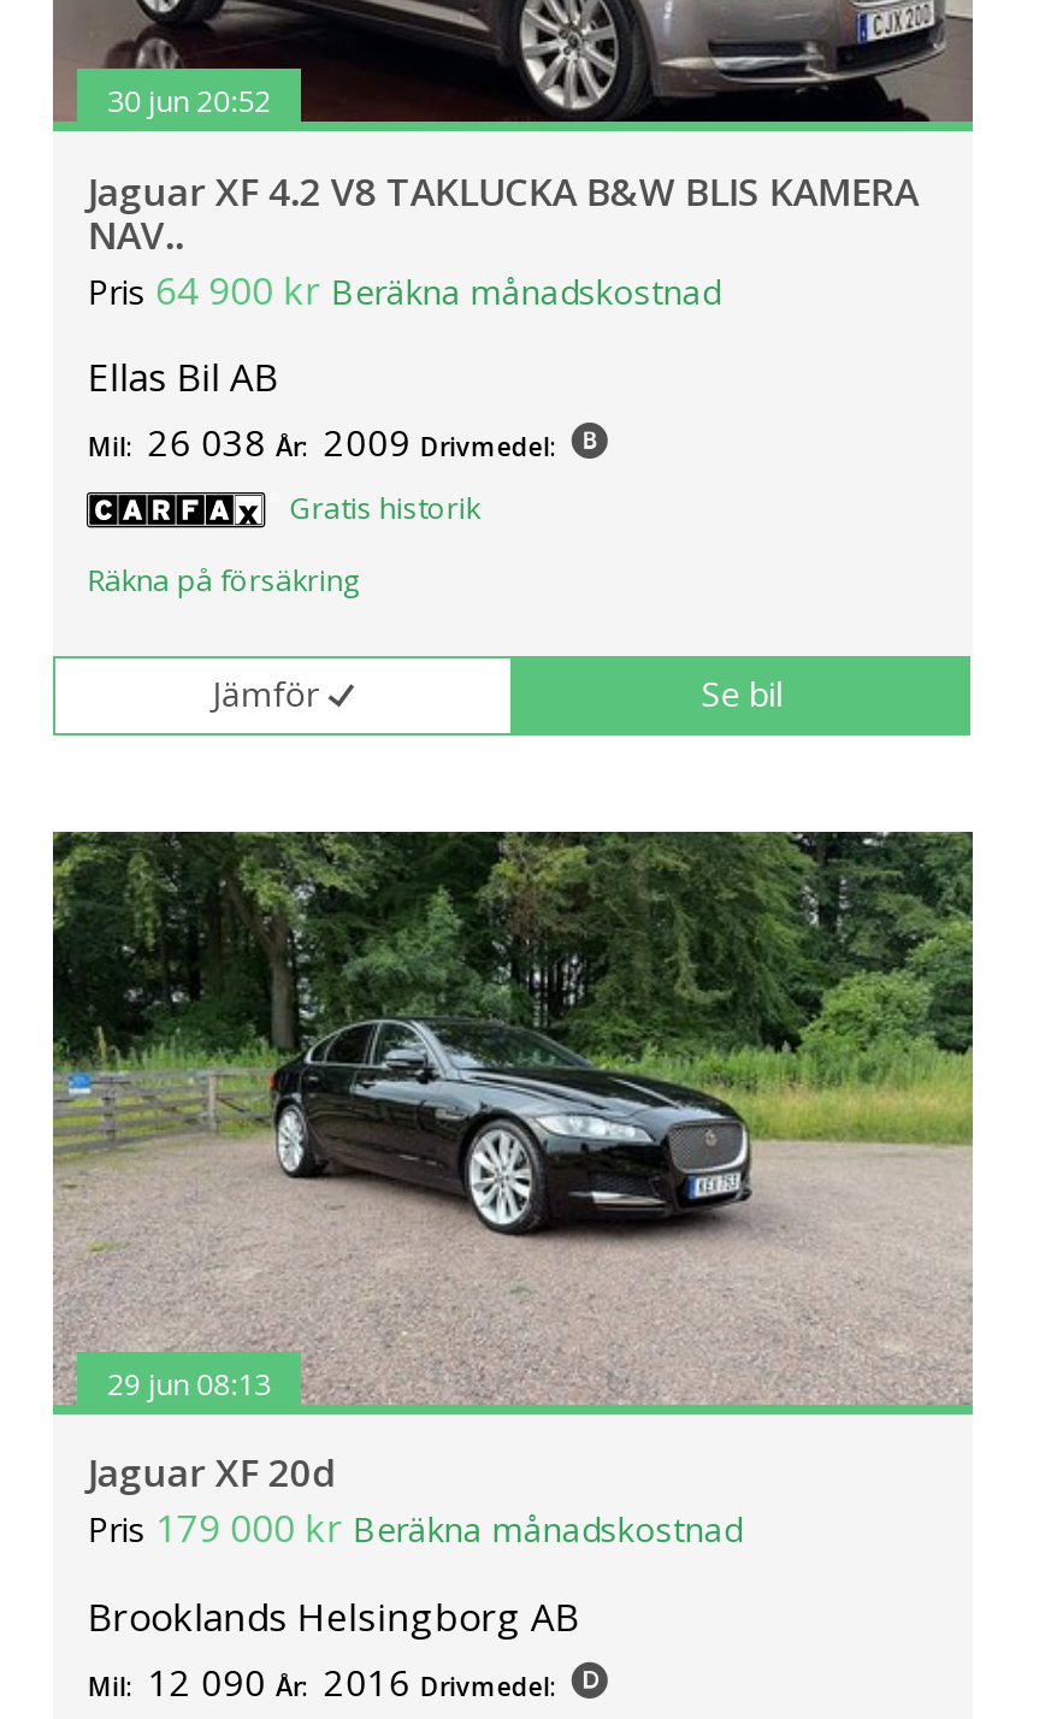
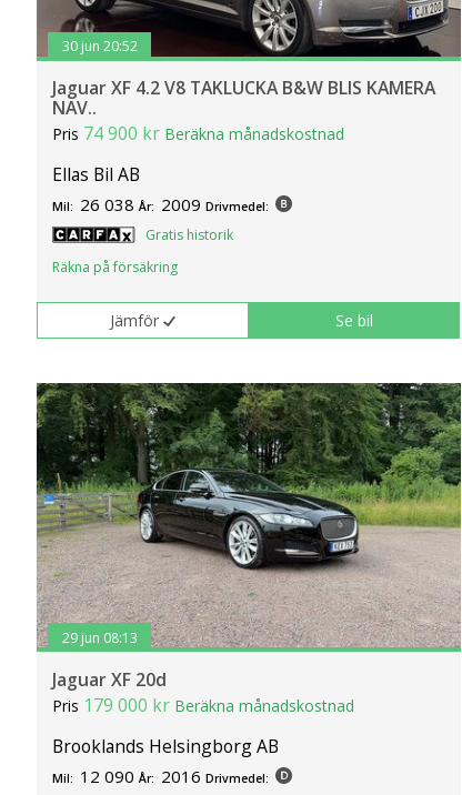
[87,262,721,315] Pris 64 900 kr Beräkna månadskostnad -> [53,121,345,145] Pris 74 900 kr Beräkna månadskostnad

